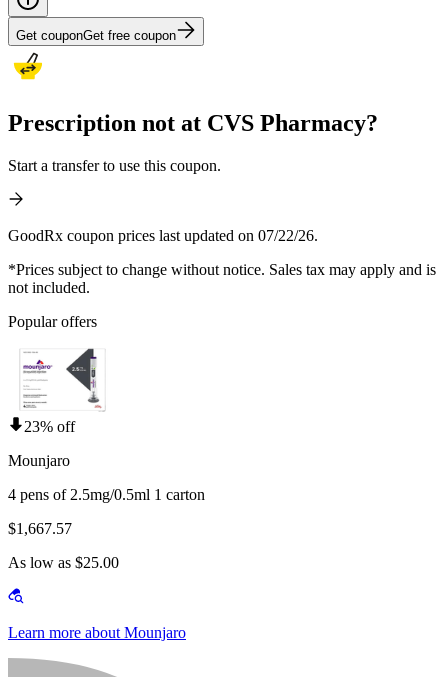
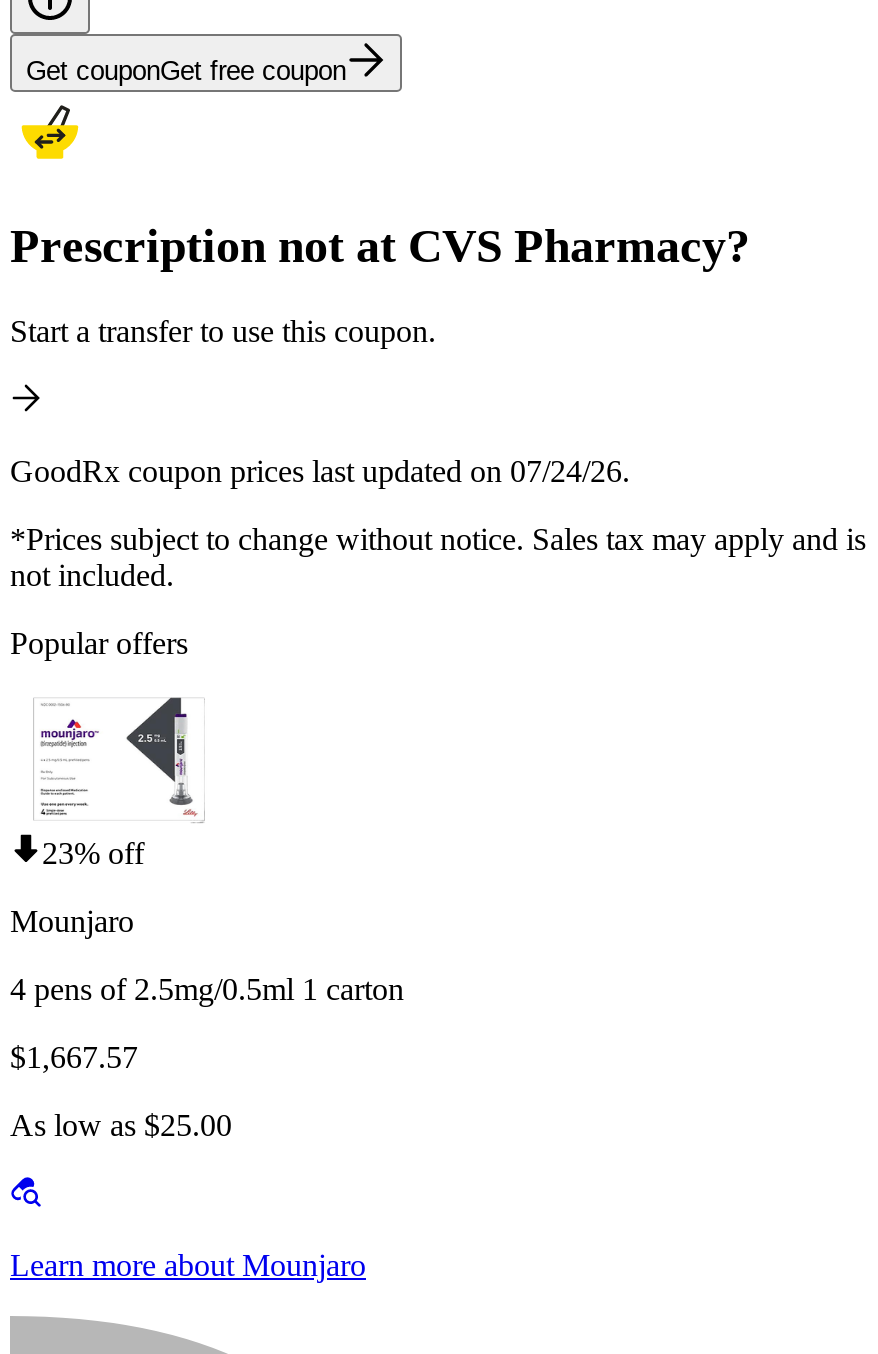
[8,227,318,244] GoodRx coupon prices last updated on 07/22/26. -> [10,453,630,487] GoodRx coupon prices last updated on 07/24/26.

